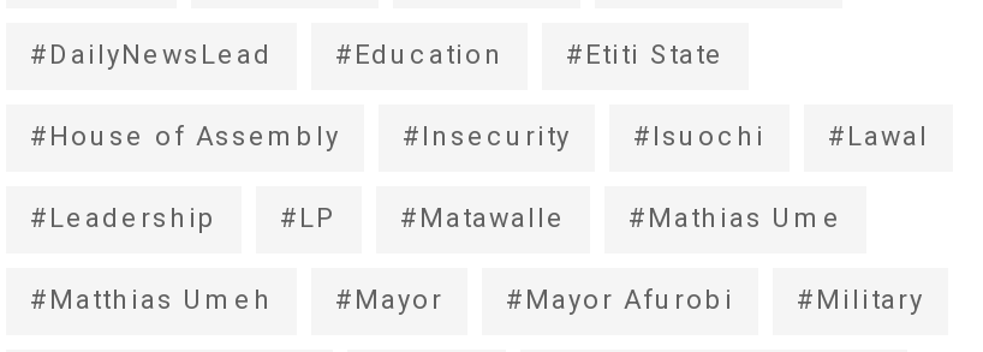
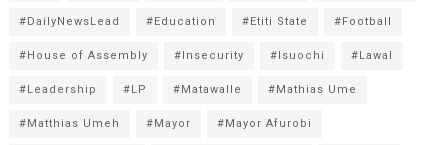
none -> [334,14,392,27] #Football
[797,284,924,315] #Military -> none

